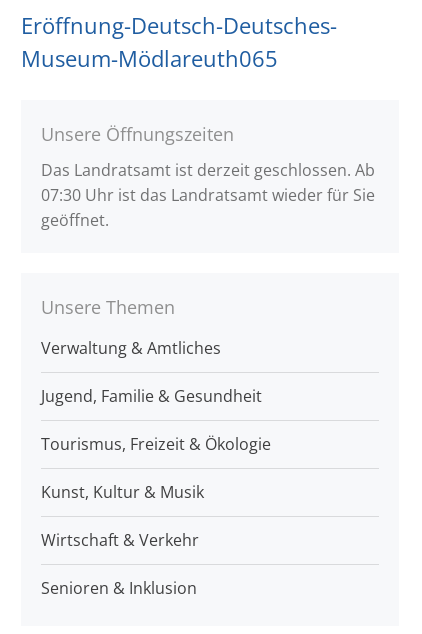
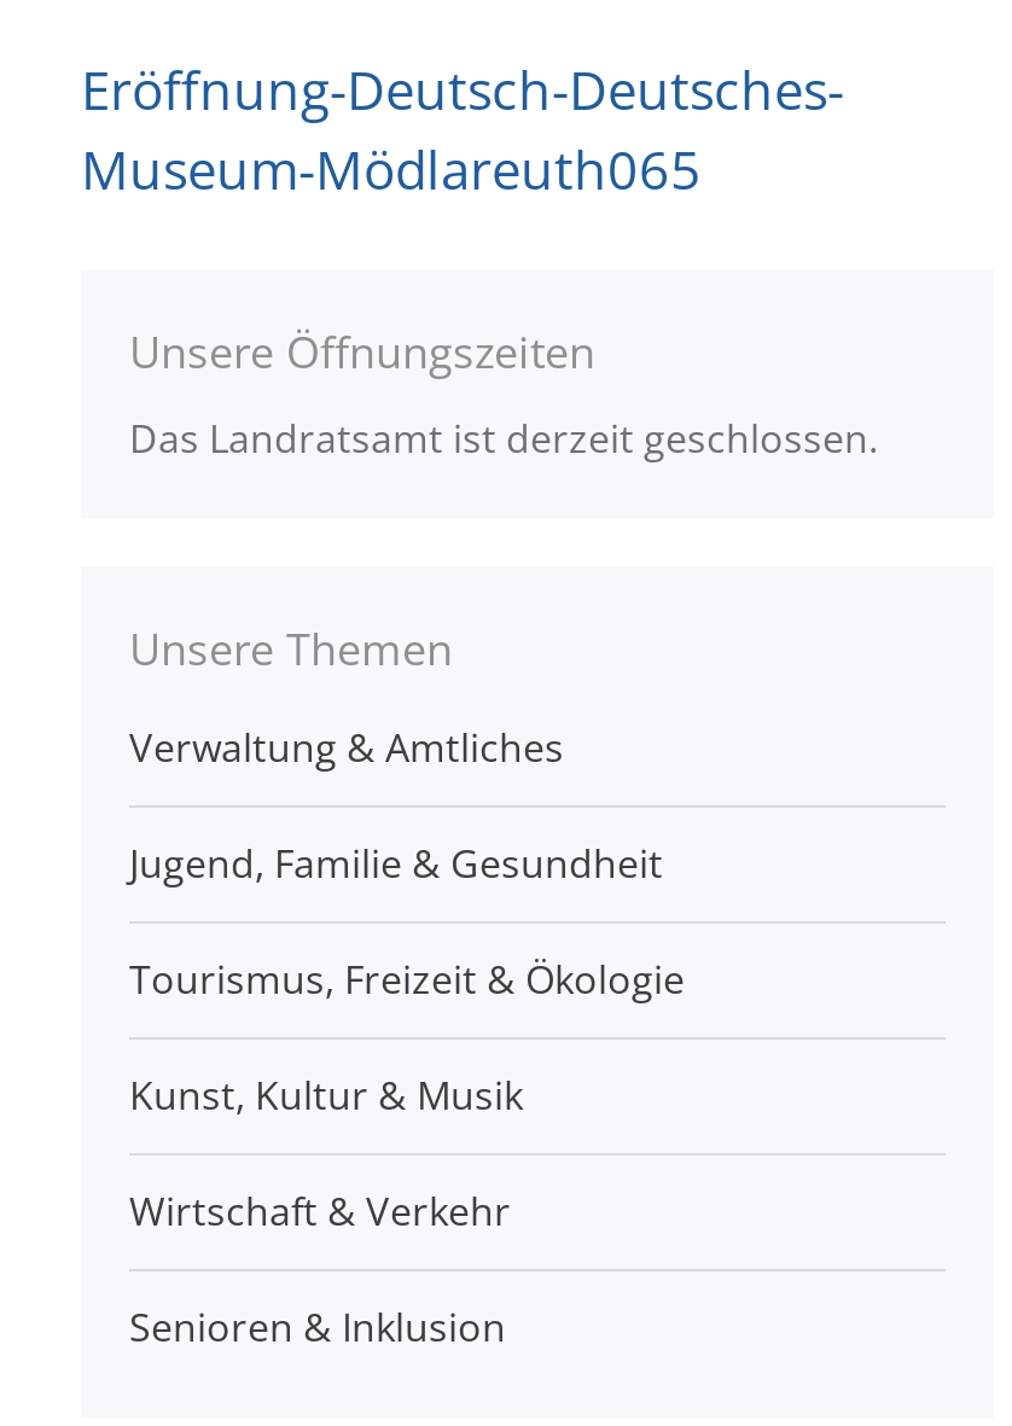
[41,159,375,231] Das Landratsamt ist derzeit geschlossen. Ab | 07:30 Uhr ist das Landratsamt wieder für Sie | geöffnet. -> [129,412,878,465] Das Landratsamt ist derzeit geschlossen.

